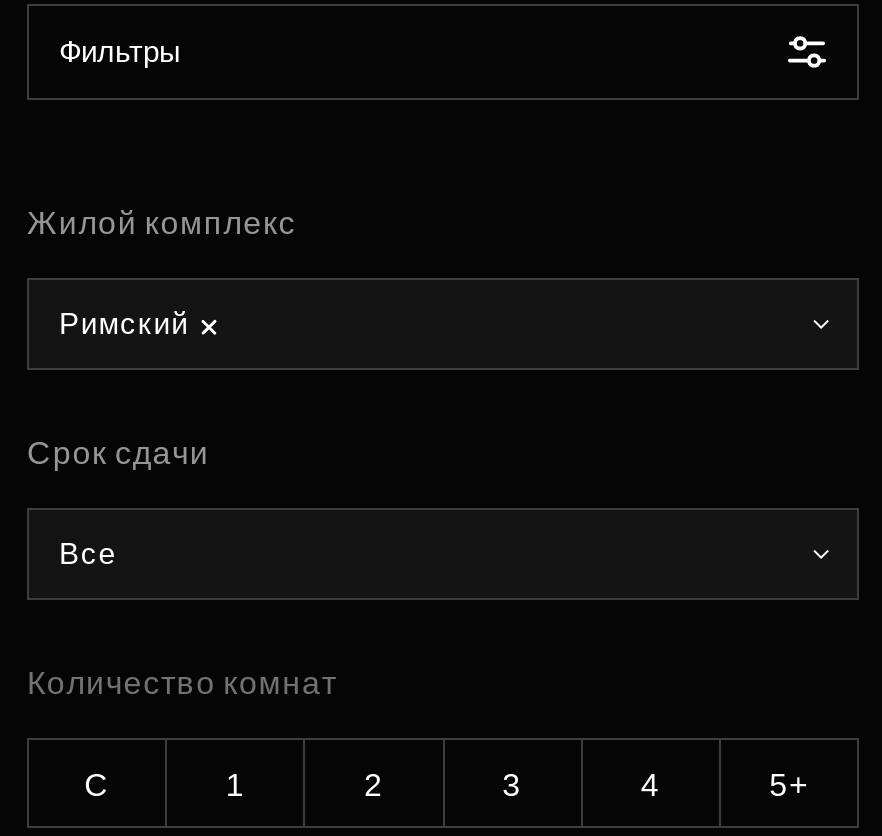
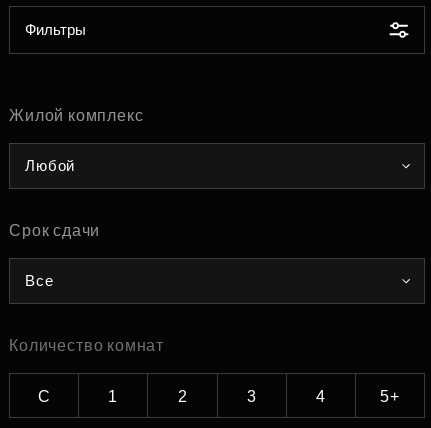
[59,306,189,340] Римский -> [25,157,75,174] Любой

